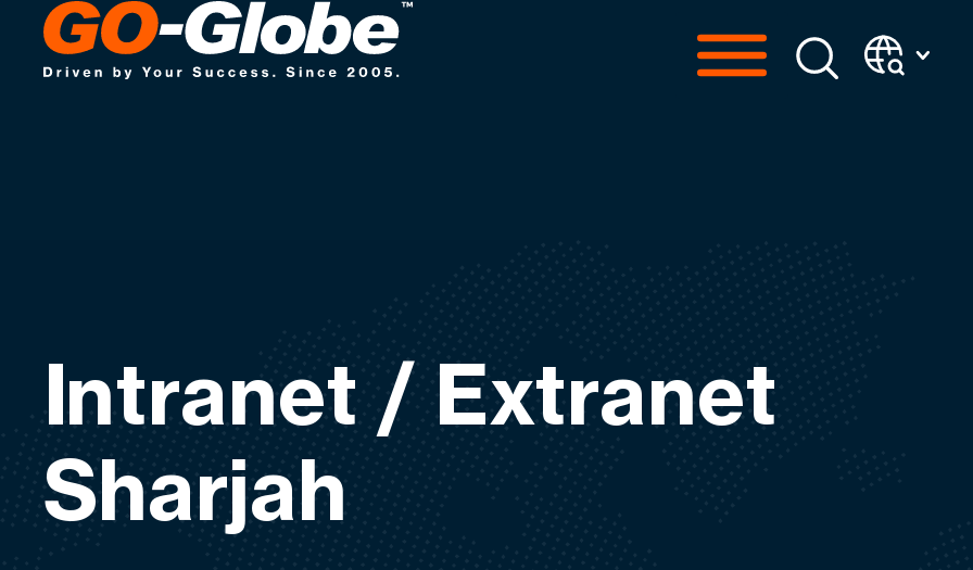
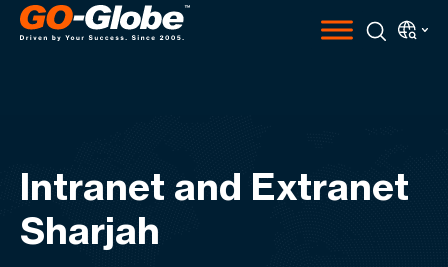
[43,344,778,446] Intranet / Extranet -> [20,163,409,210] Intranet and Extranet

